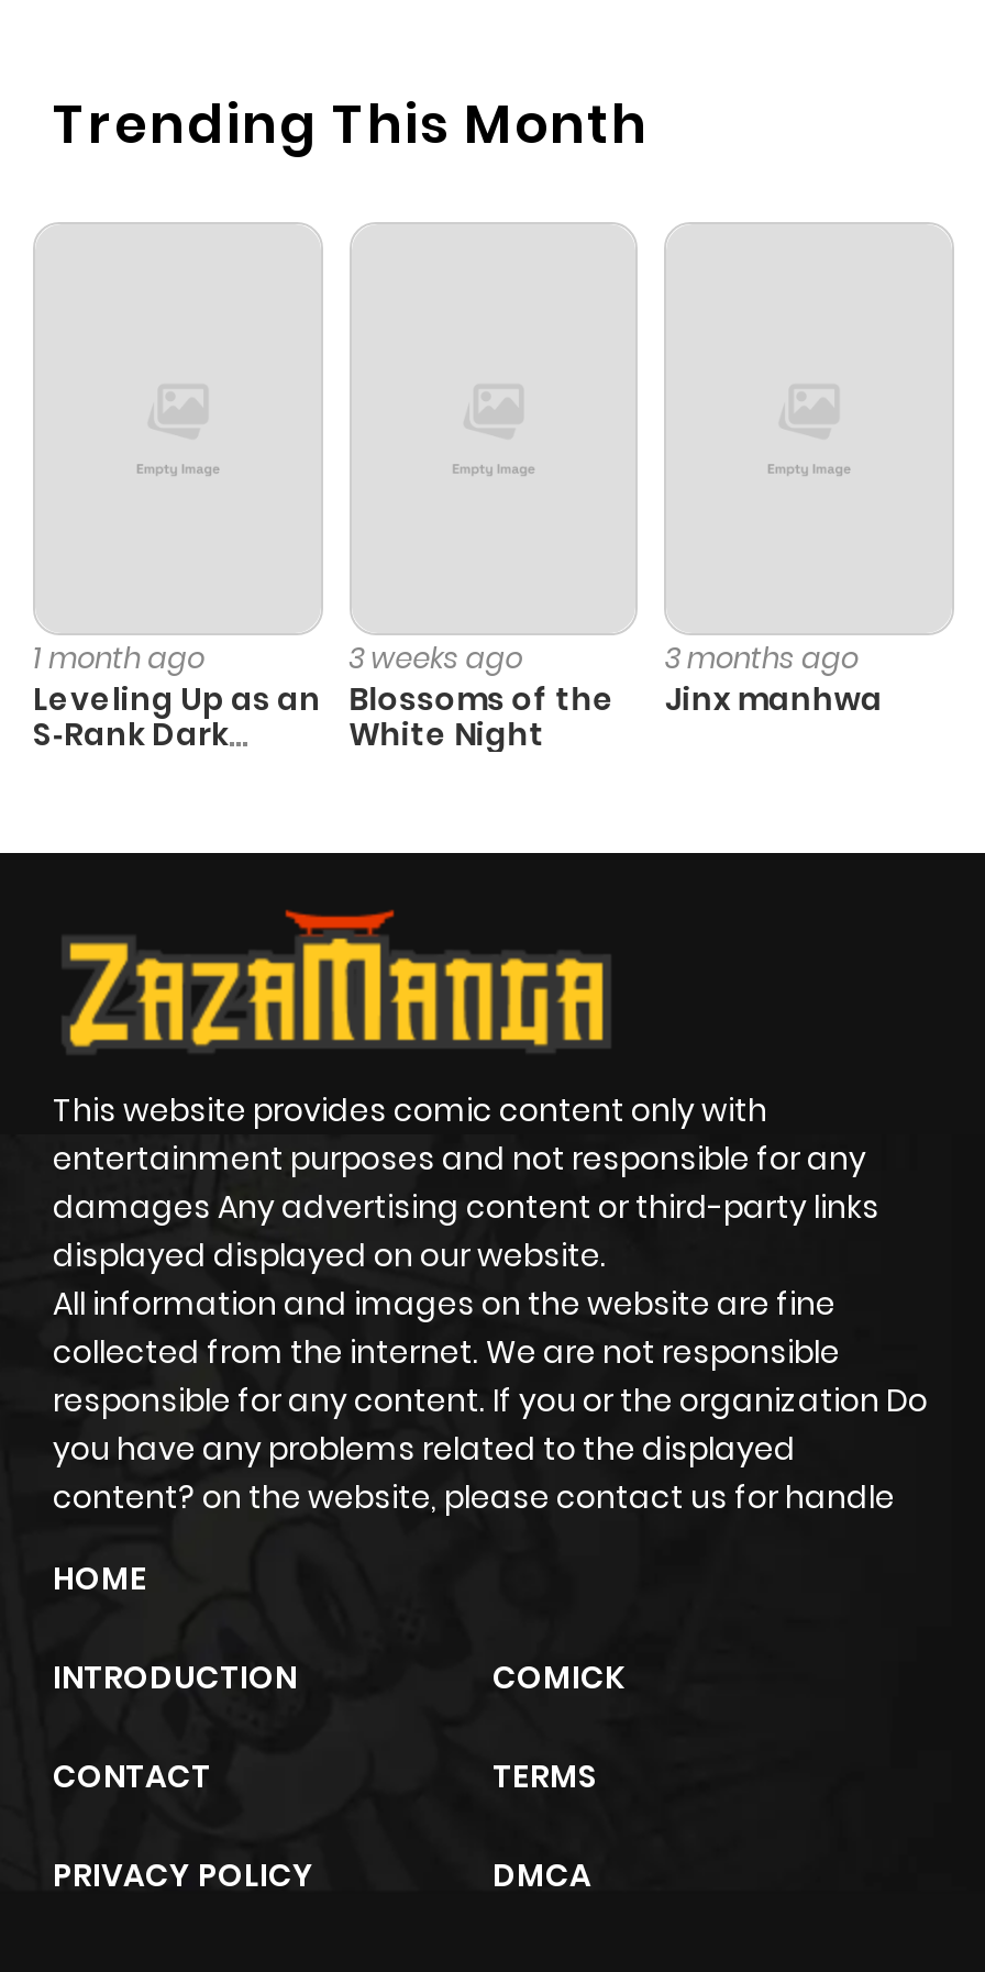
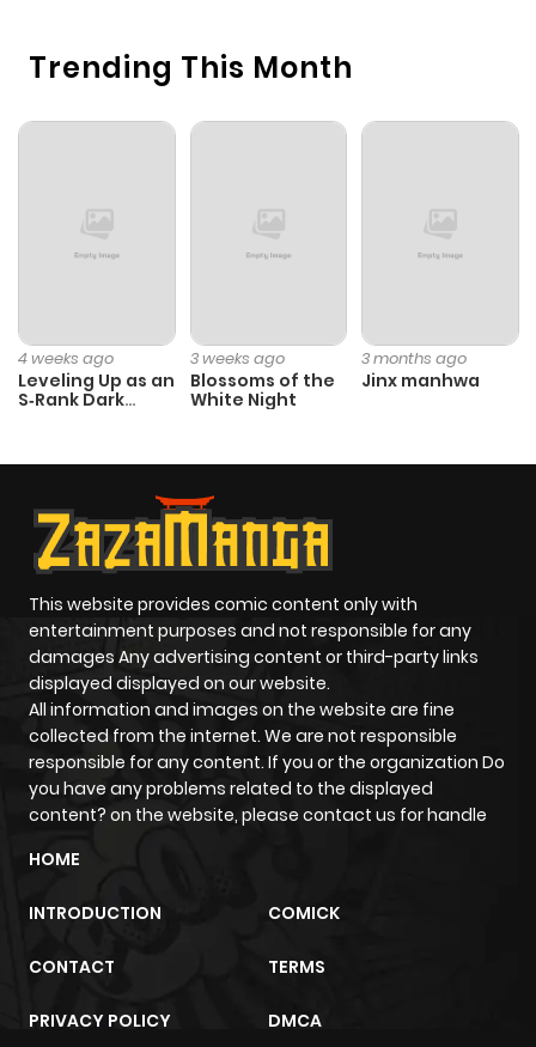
[33,638,204,680] 1 month ago -> [18,347,114,370] 4 weeks ago

